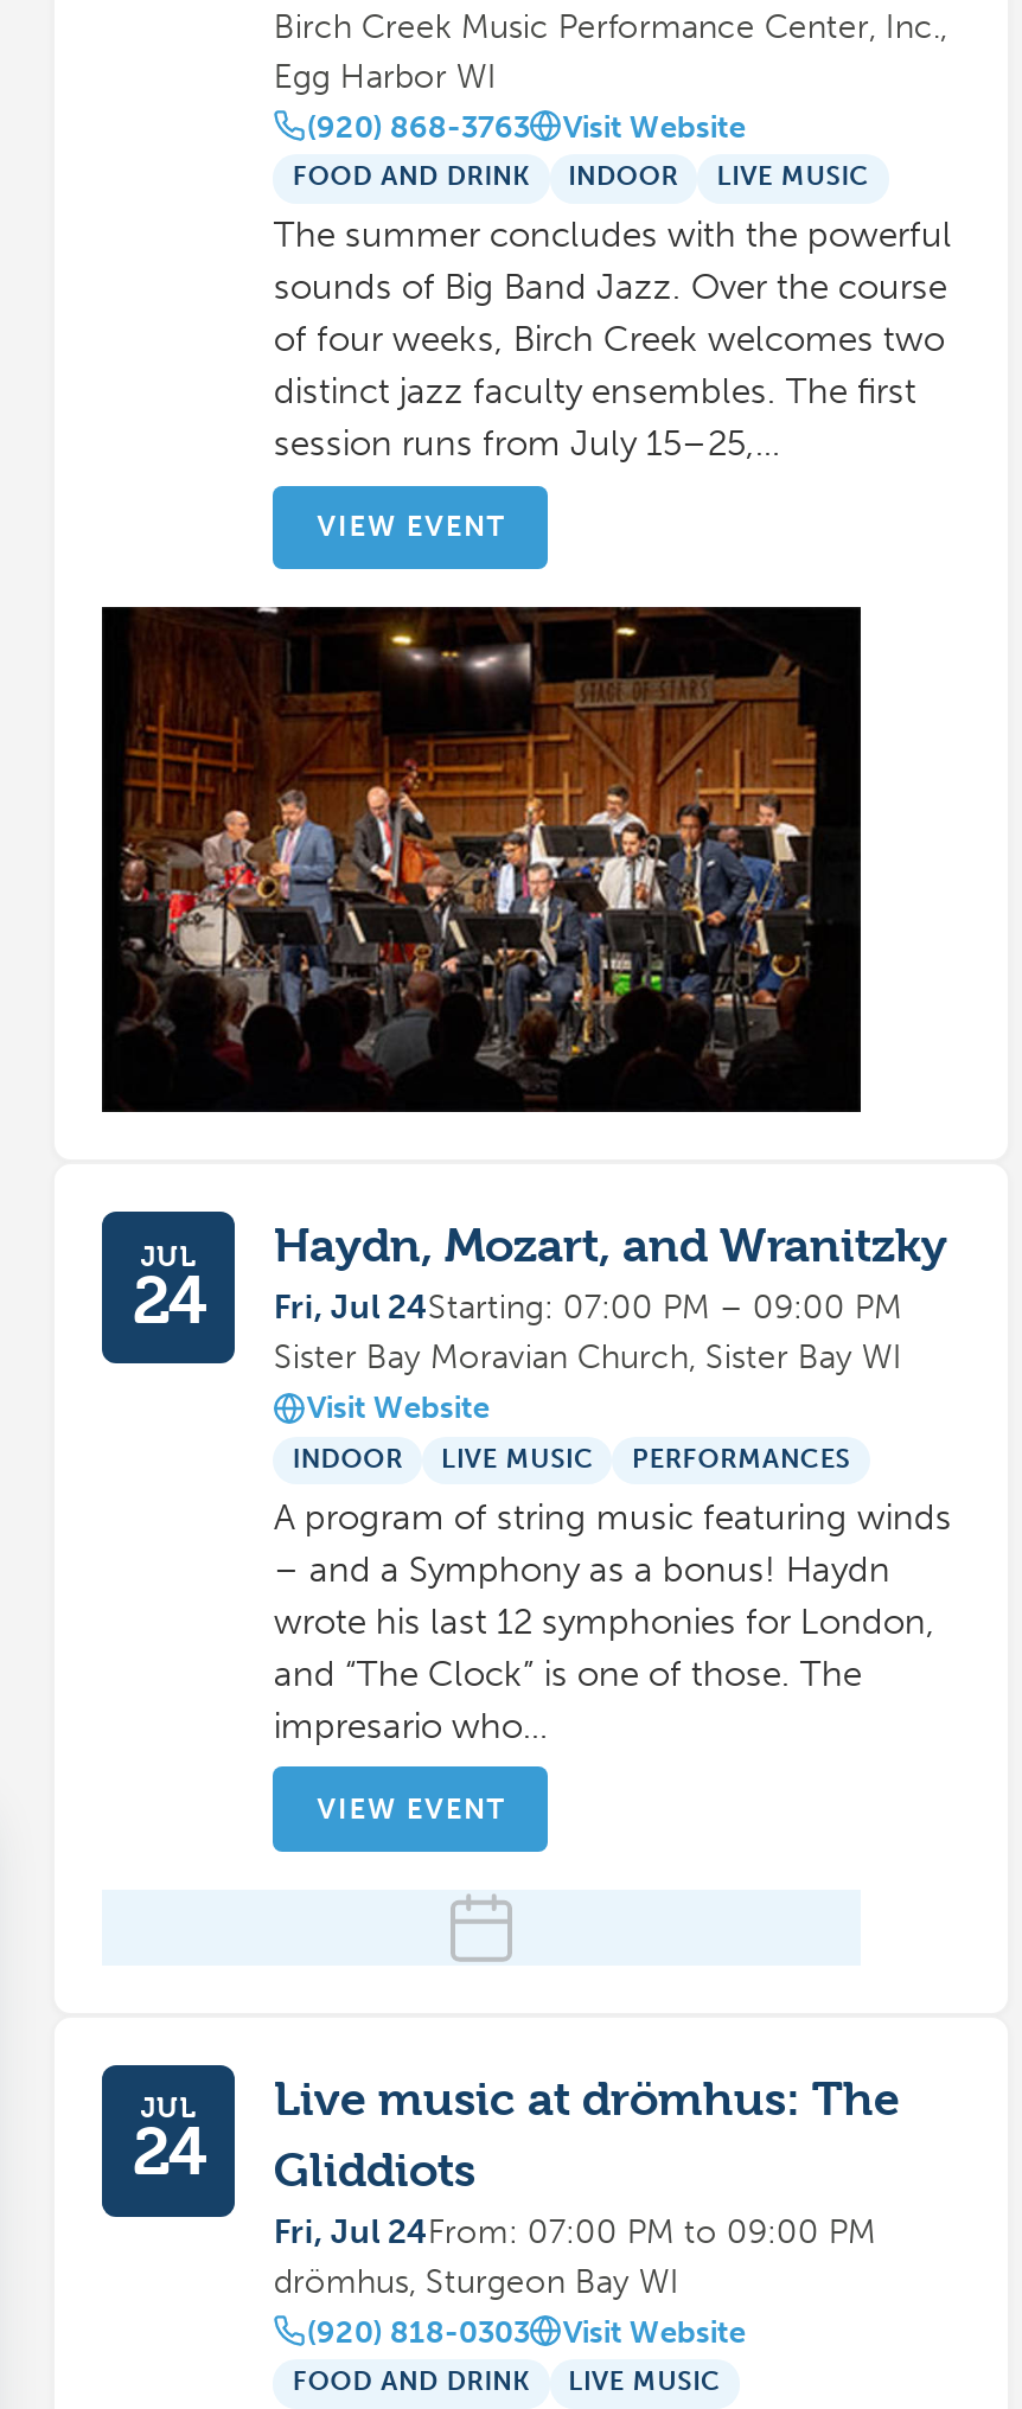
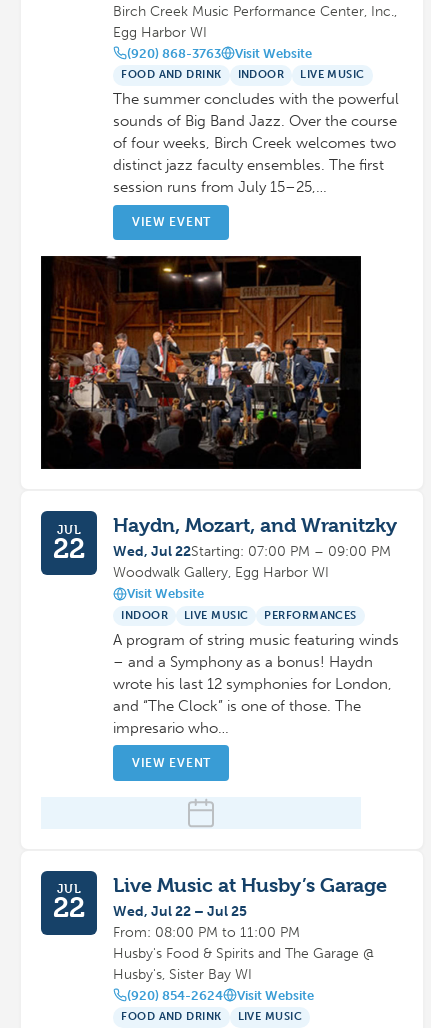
[133,1264,206,1339] 24 -> [53,533,85,565] 22
[274,1288,902,1379] Fri, Jul 24Starting: 07:00 PM – 09:00 PM | Sister Bay Moravian Church, Sister Bay WI -> [113,543,391,581] Wed, Jul 22Starting: 07:00 PM – 09:00 PM | Woodwalk Gallery, Egg Harbor WI
[274,2072,900,2349] Live music at drömhus: The | Gliddiots | Fri, Jul 24From: 07:00 PM to 09:00 PM | drömhus, Sturgeon Bay WI | (920) 818-0303 -> [113,874,387,1002] Live Music at Husby’s Garage | Wed, Jul 22 – Jul 25 | From: 08:00 PM to 11:00 PM | Husby's Food & Spirits and The Garage @ | Husby's, Sister Bay WI | (920) 854-2624
[133,2115,206,2191] 24 -> [53,892,85,924] 22

